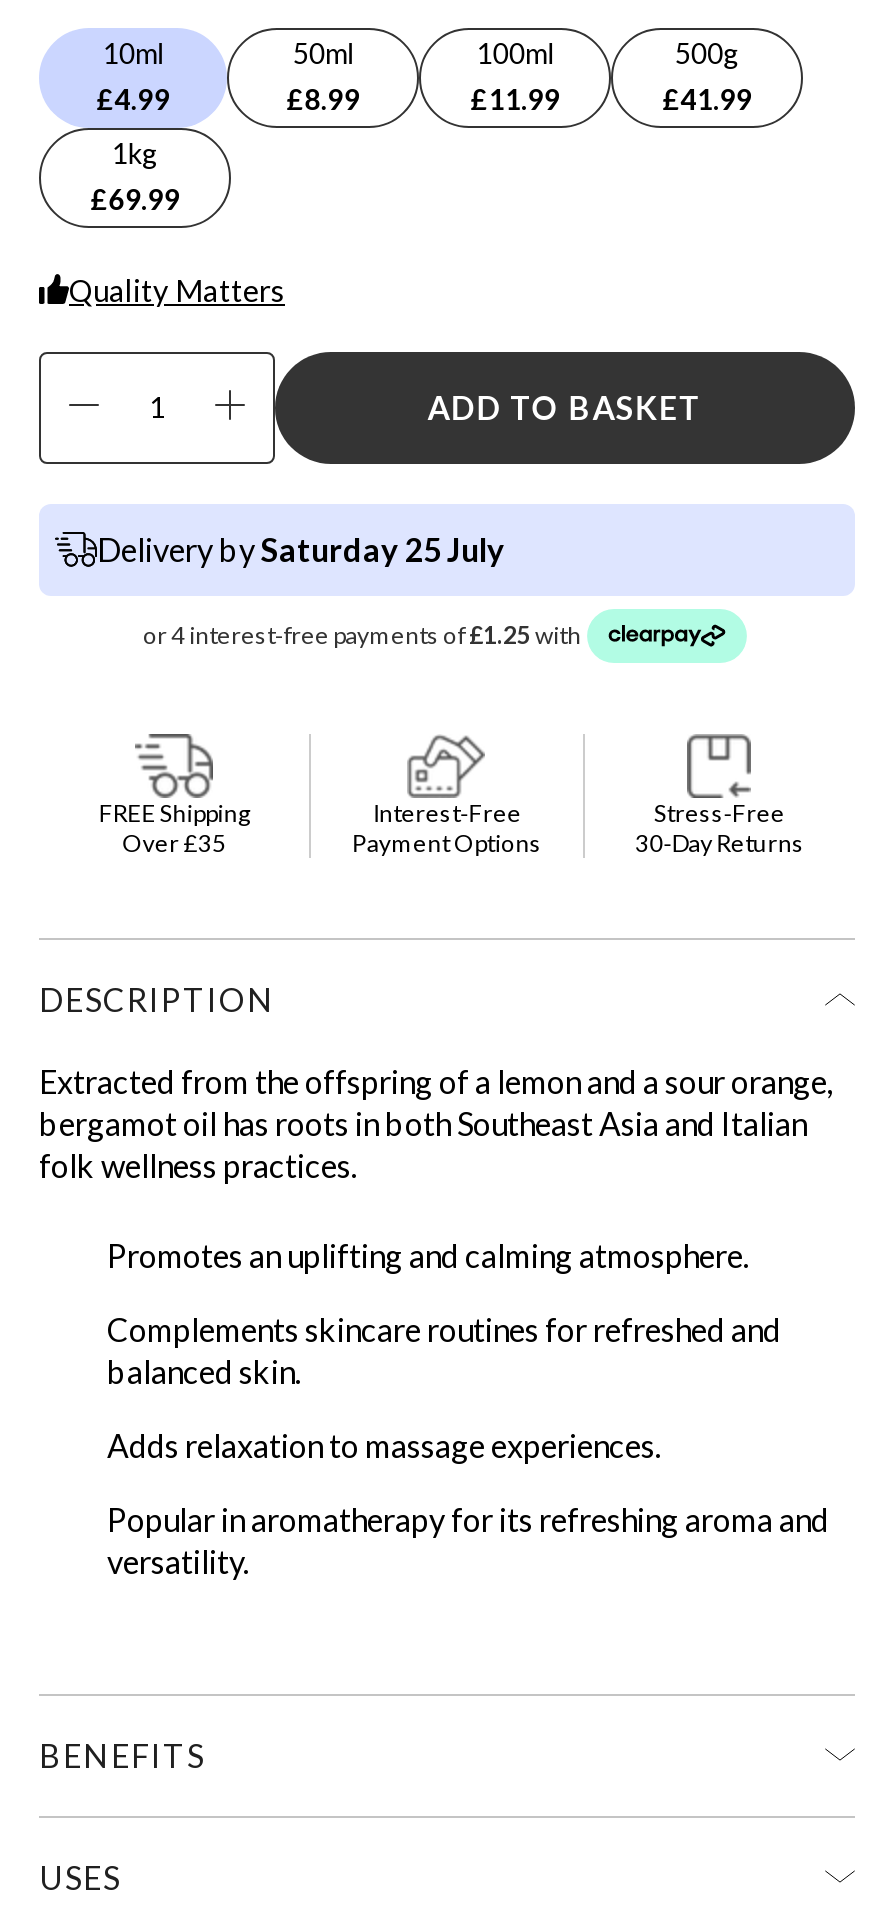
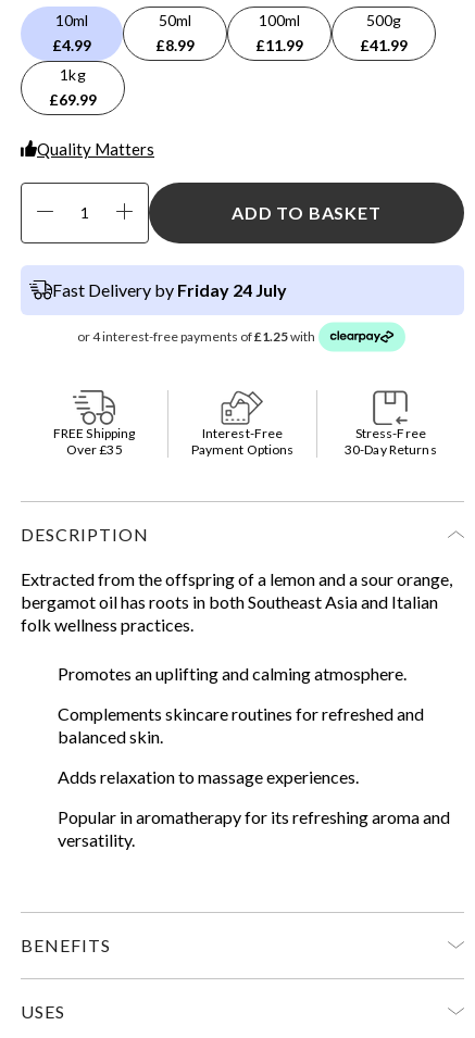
[97,530,505,568] Delivery bySaturday 25 July -> [52,279,287,300] Fast Delivery byFriday 24 July

